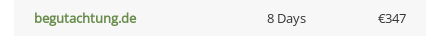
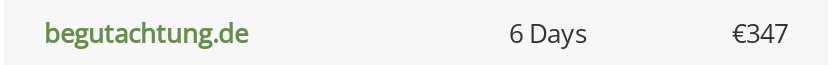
[266,9,305,27] 8 Days -> [509,15,587,51] 6 Days

